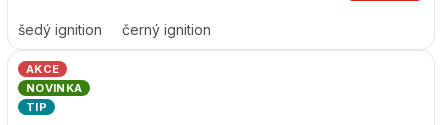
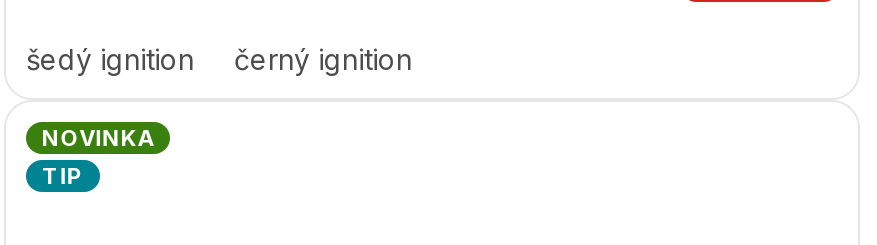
[26,62,59,76] AKCE -> none

